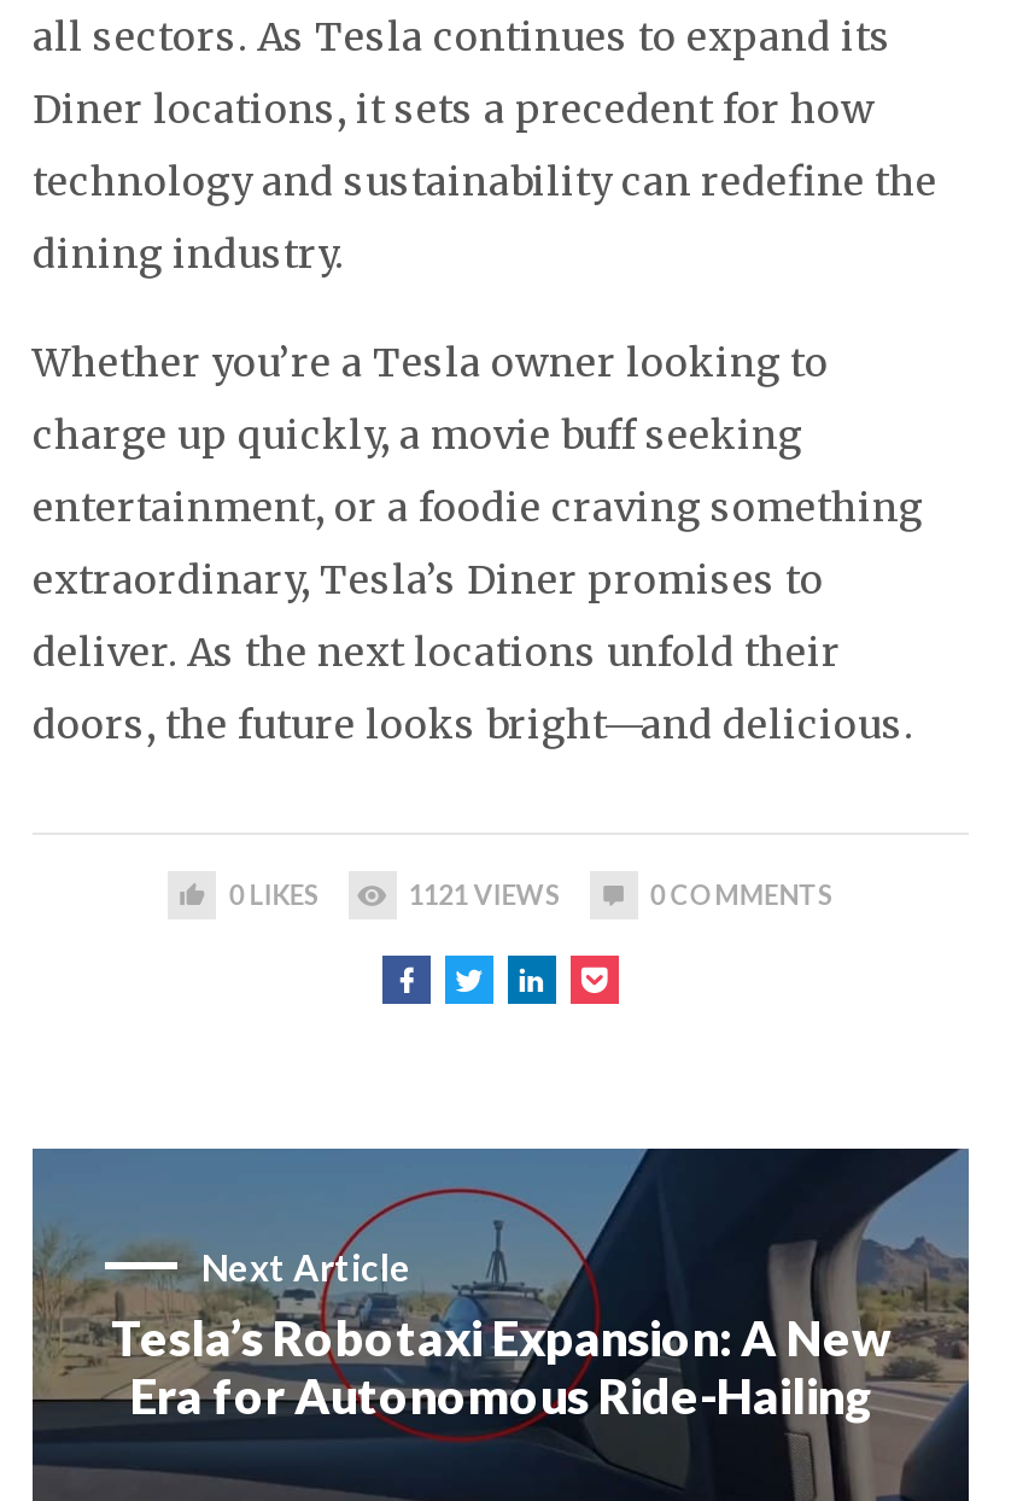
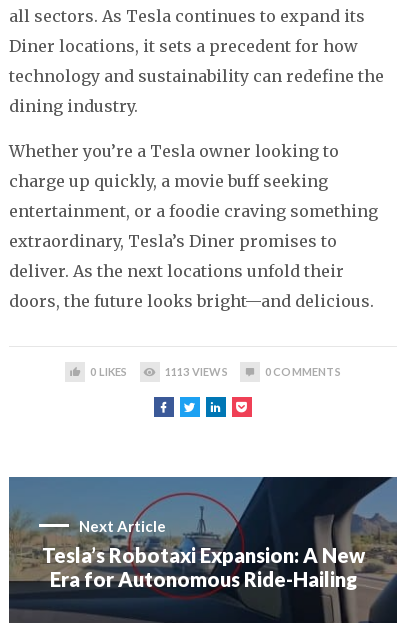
[408,878,560,910] 1121 VIEWS -> [165,365,228,378] 1113 VIEWS

